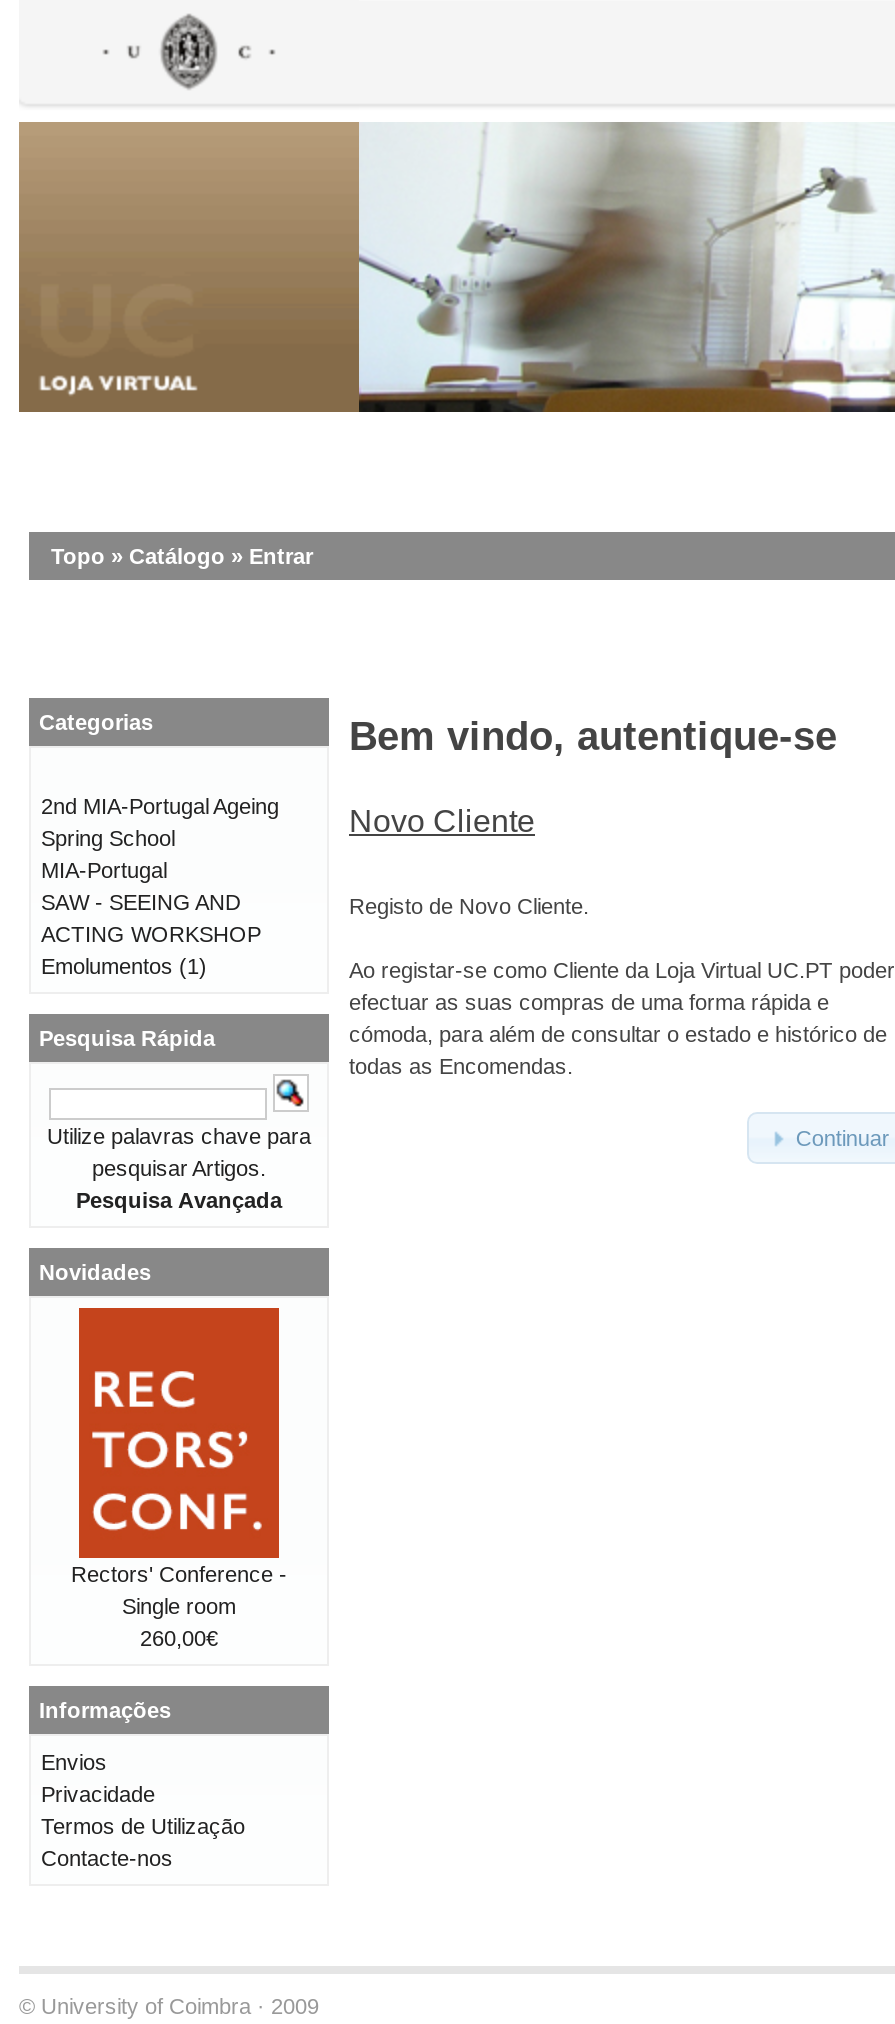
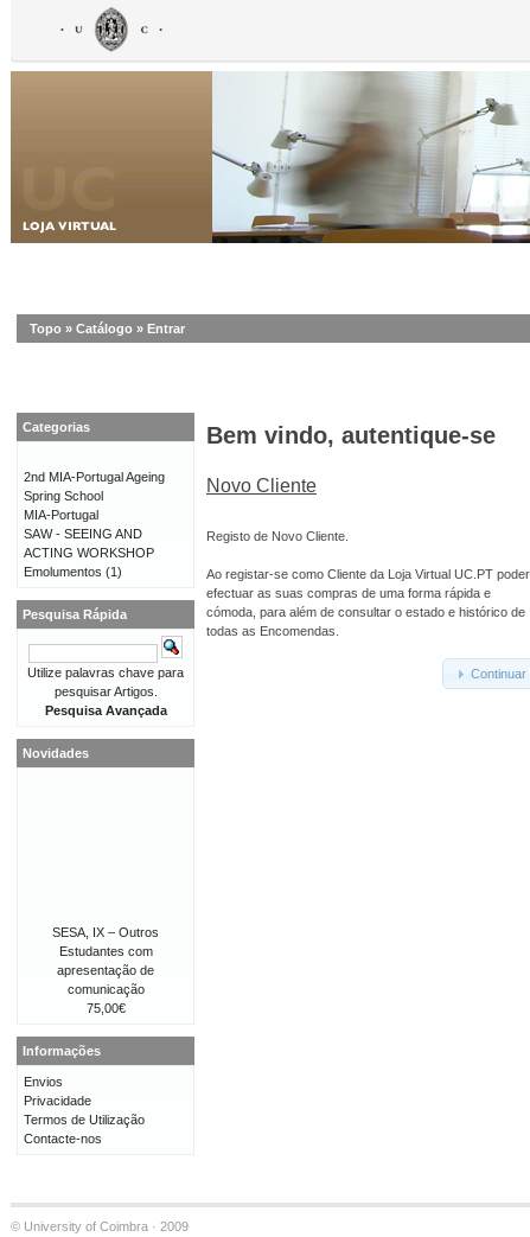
[77,1306,281,1484] [image] -> none
[71,1562,287,1650] Rectors' Conference - | Single room | 260,00€ -> [52,925,159,1015] SESA, IX – Outros | Estudantes com | apresentação de | comunicação | 75,00€

